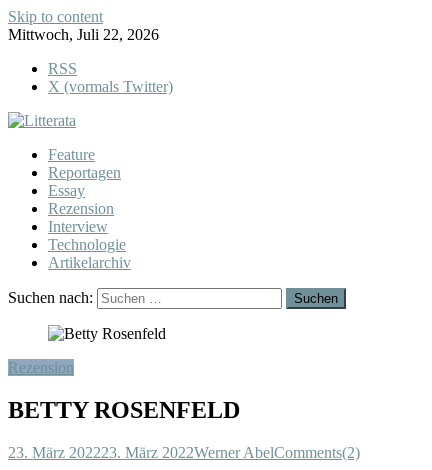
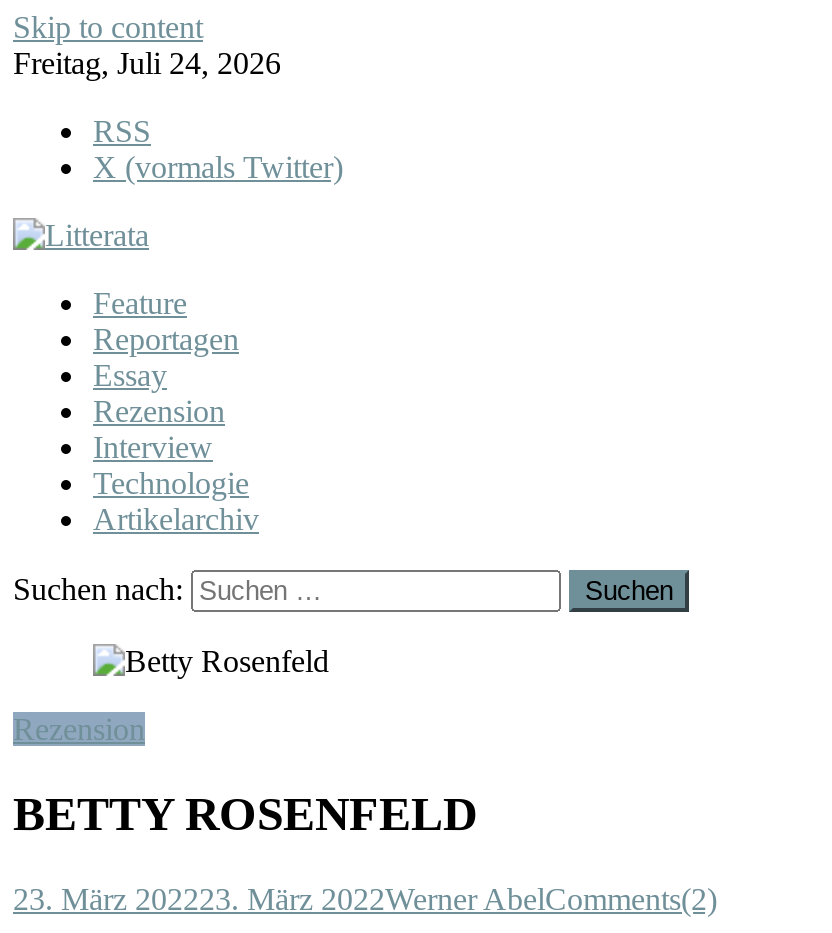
[8,26,159,43] Mittwoch, Juli 22, 2026 -> [13,46,281,80] Freitag, Juli 24, 2026

